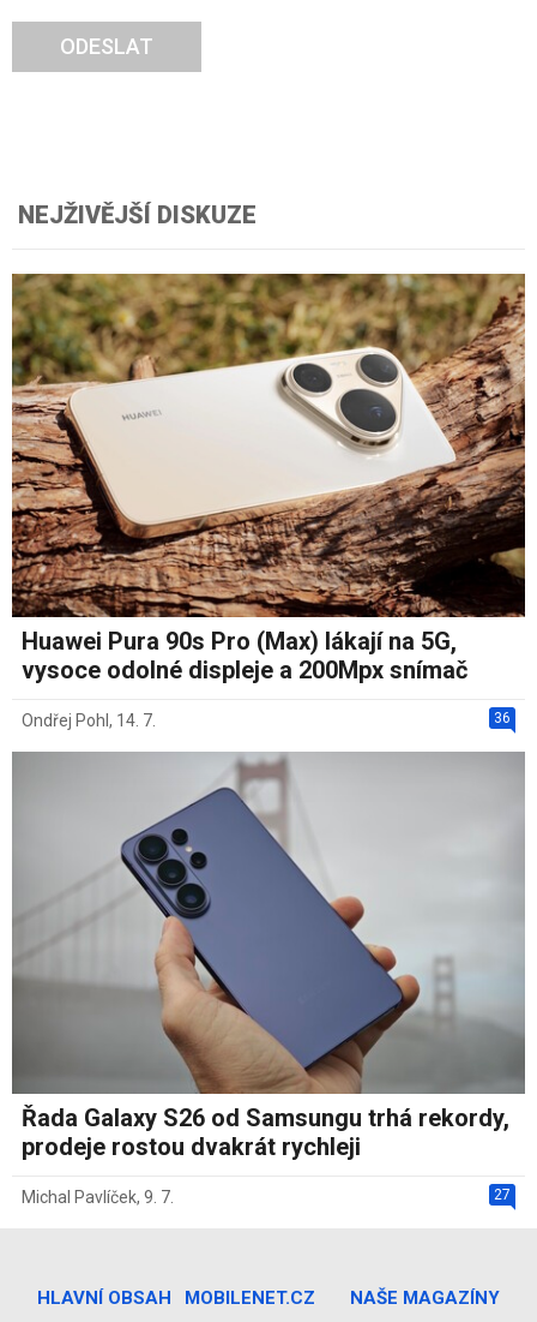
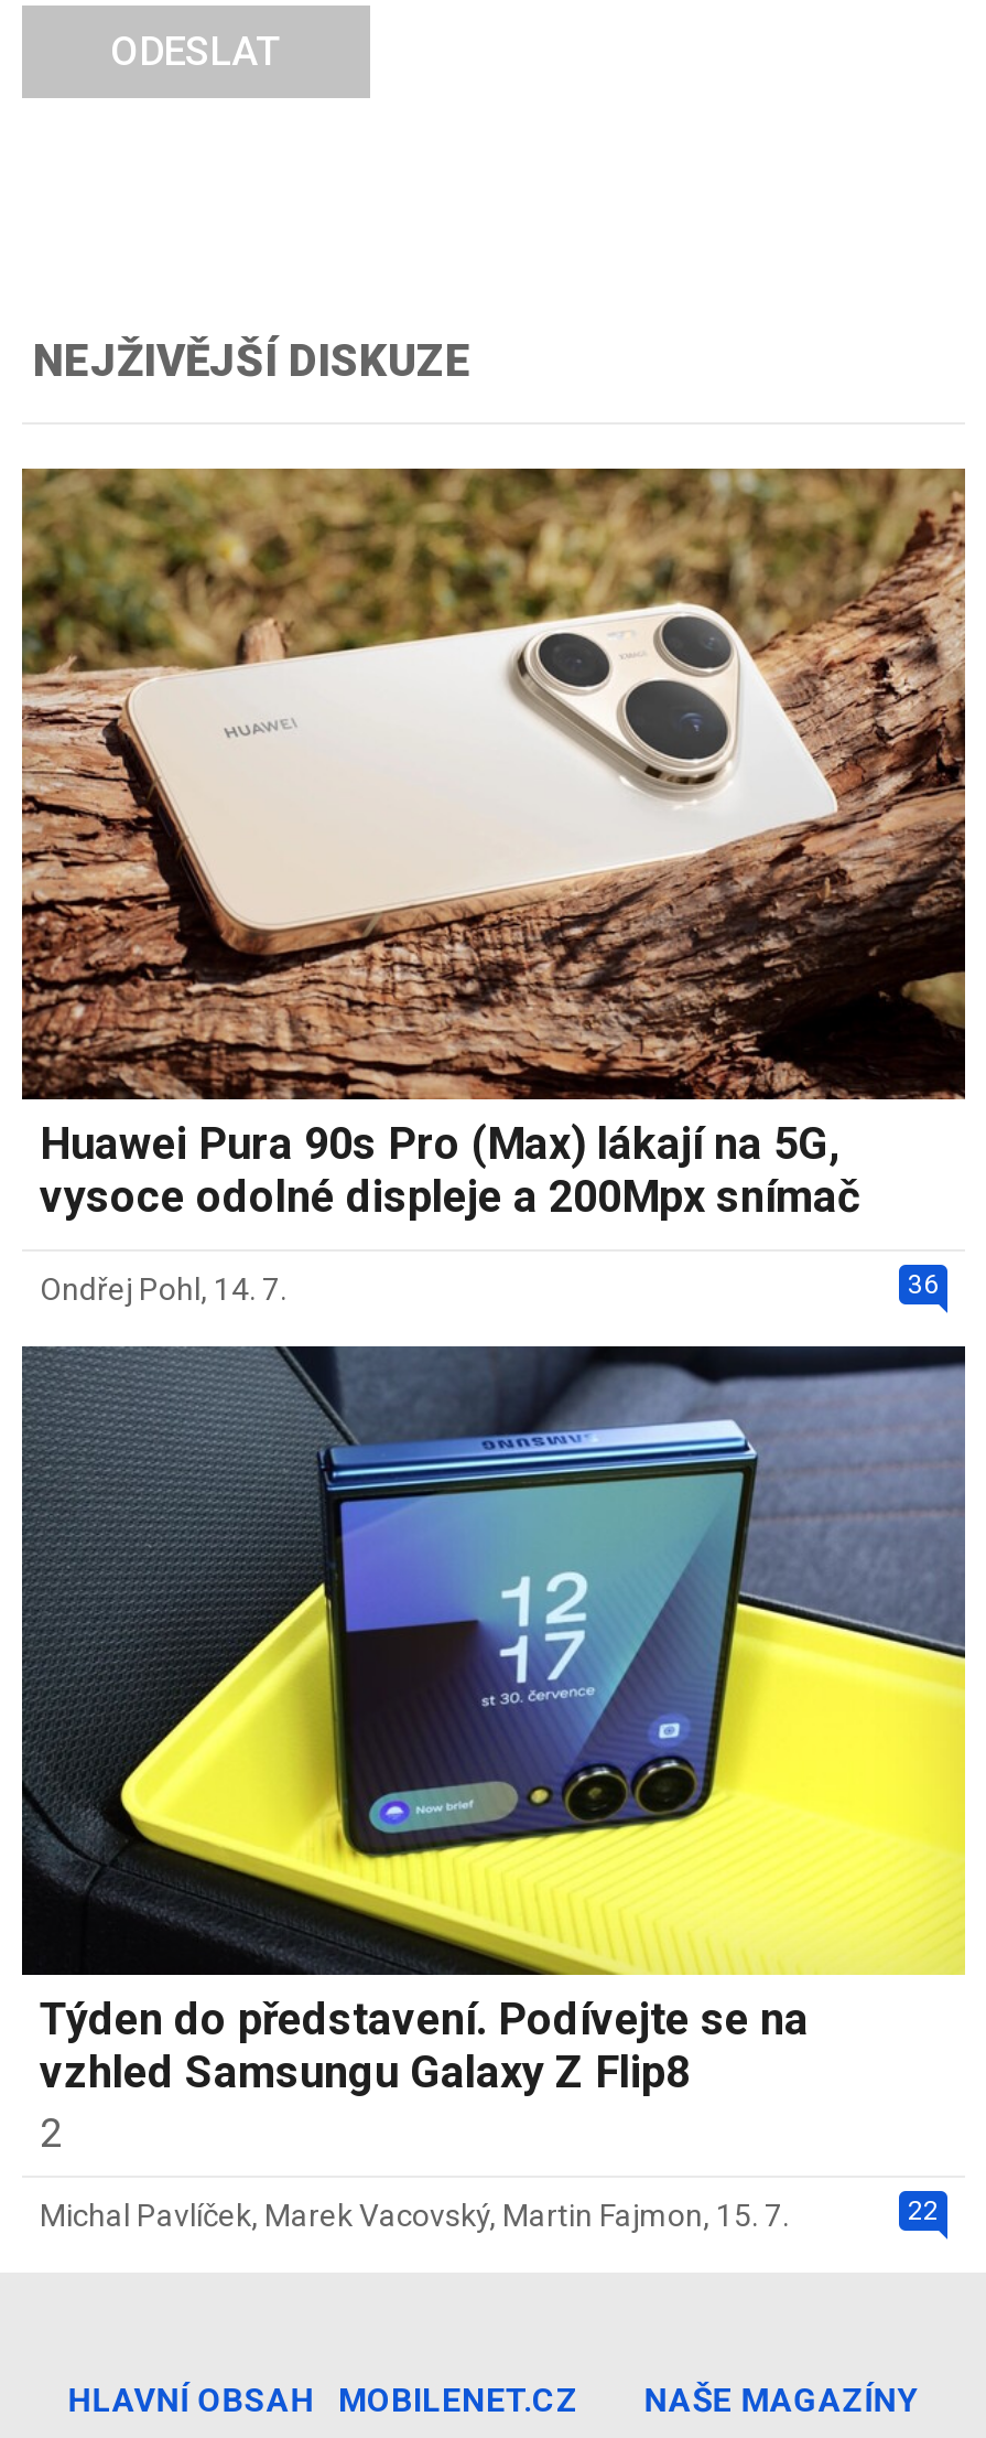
[12,753,526,1161] [image] | Řada Galaxy S26 od Samsungu trhá rekordy, | prodeje rostou dvakrát rychleji -> [22,1346,967,2156] [image] | Týden do představení. Podívejte se na | vzhled Samsungu Galaxy Z Flip8 | 2
[22,1186,511,1207] 27 | Michal Pavlíček, 9. 7. -> [40,2195,939,2233] 22 | Michal Pavlíček, Marek Vacovský, Martin Fajmon, 15. 7.

